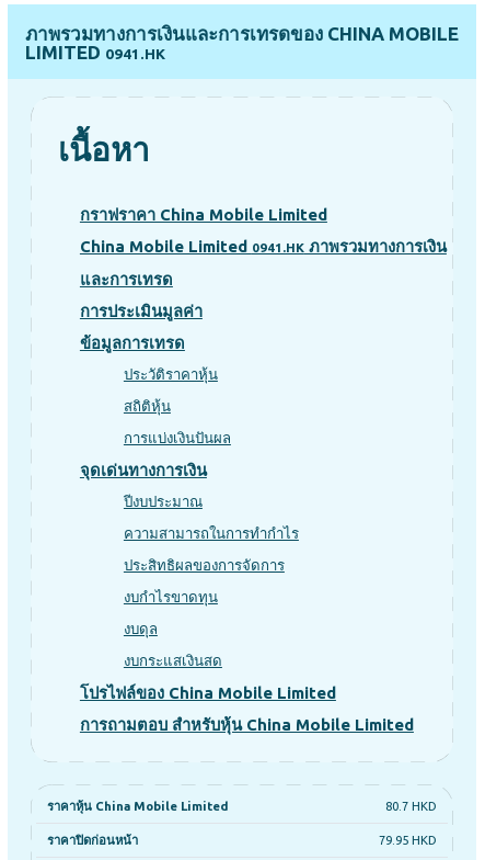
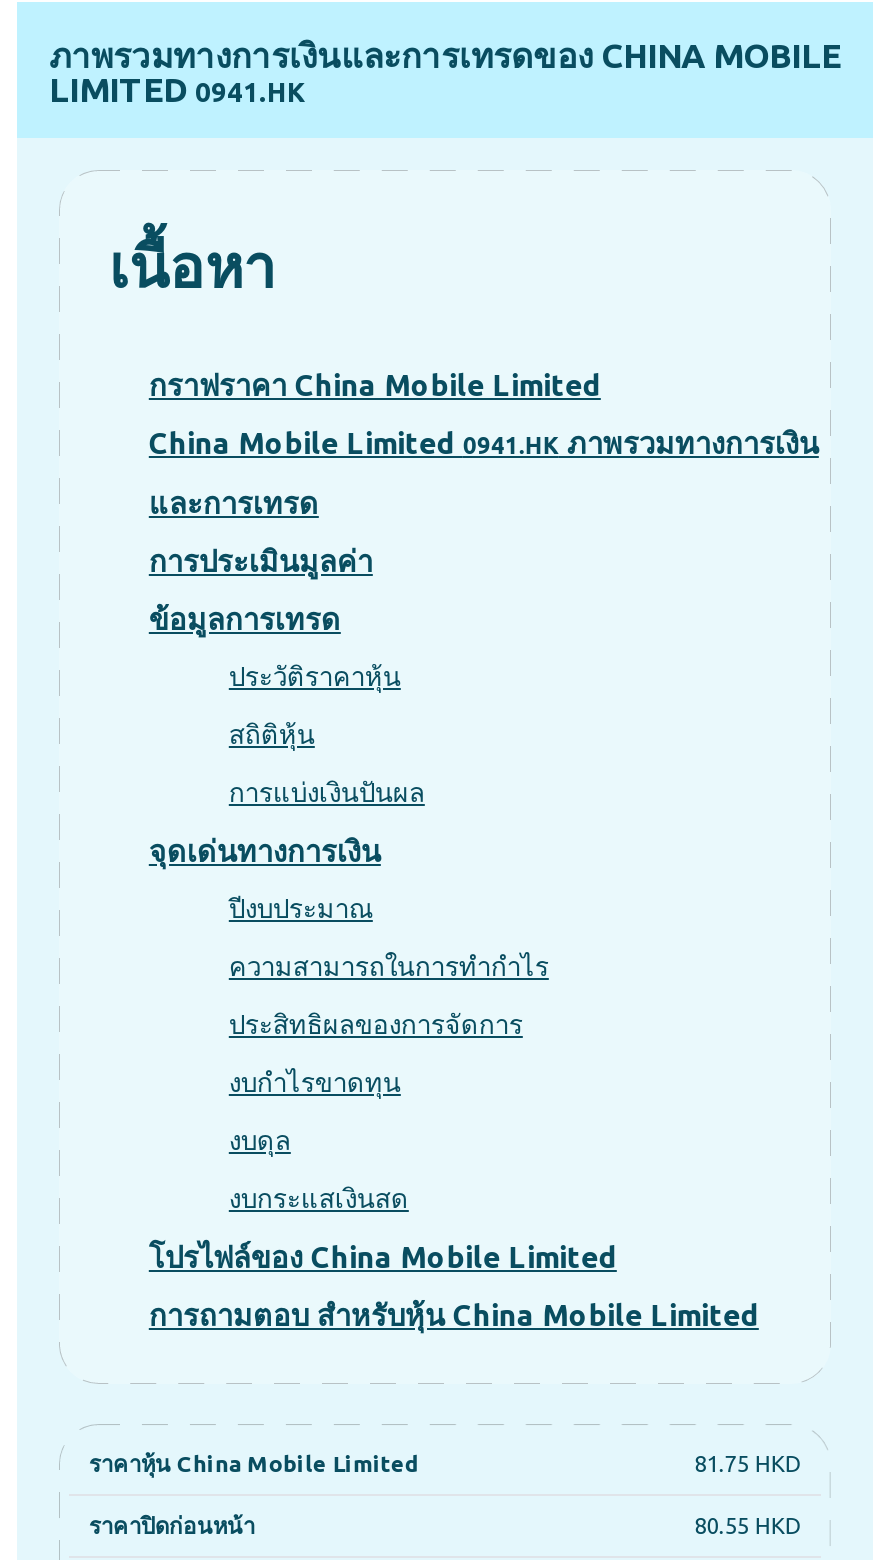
[385,799,437,813] 80.7 HKD -> [695,1450,801,1476] 81.75 HKD
[379,833,437,847] 79.95 HKD -> [695,1512,801,1538] 80.55 HKD

